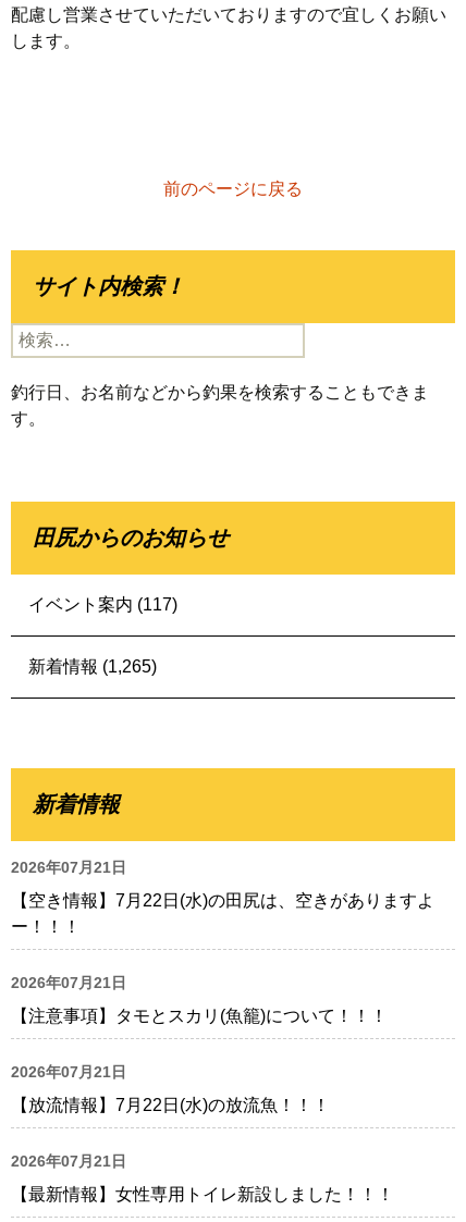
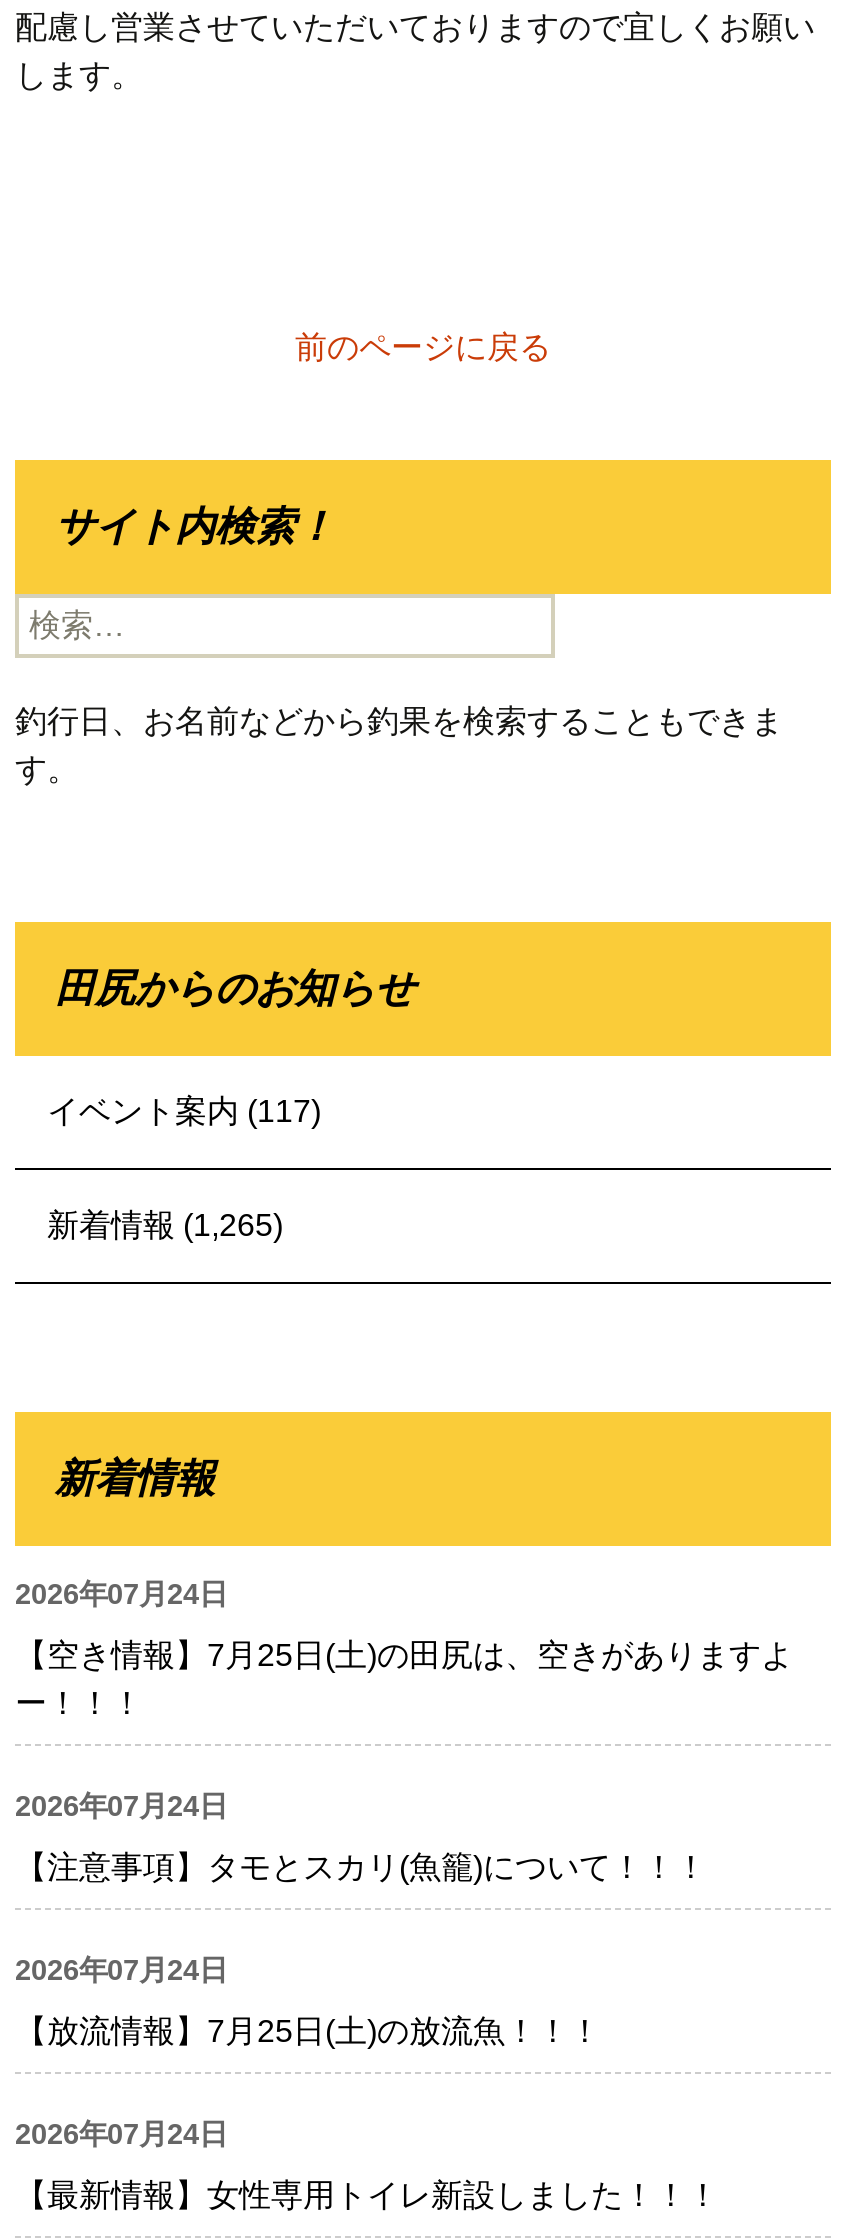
[11,859,126,876] 2026年07月21日 -> [15,1578,227,1610] 2026年07月24日
[11,891,434,910] 【空き情報】7月22日(水)の田尻は、空きがありますよ -> [15,1638,793,1672] 【空き情報】7月25日(土)の田尻は、空きがありますよ
[11,974,126,991] 2026年07月21日 -> [15,1790,227,1822] 2026年07月24日
[11,1063,126,1081] 2026年07月21日 -> [15,1954,227,1986] 2026年07月24日
[11,1096,330,1114] 【放流情報】7月22日(水)の放流魚！！！ -> [15,2014,601,2048] 【放流情報】7月25日(土)の放流魚！！！
[11,1152,126,1170] 2026年07月21日 -> [15,2118,227,2150] 2026年07月24日

